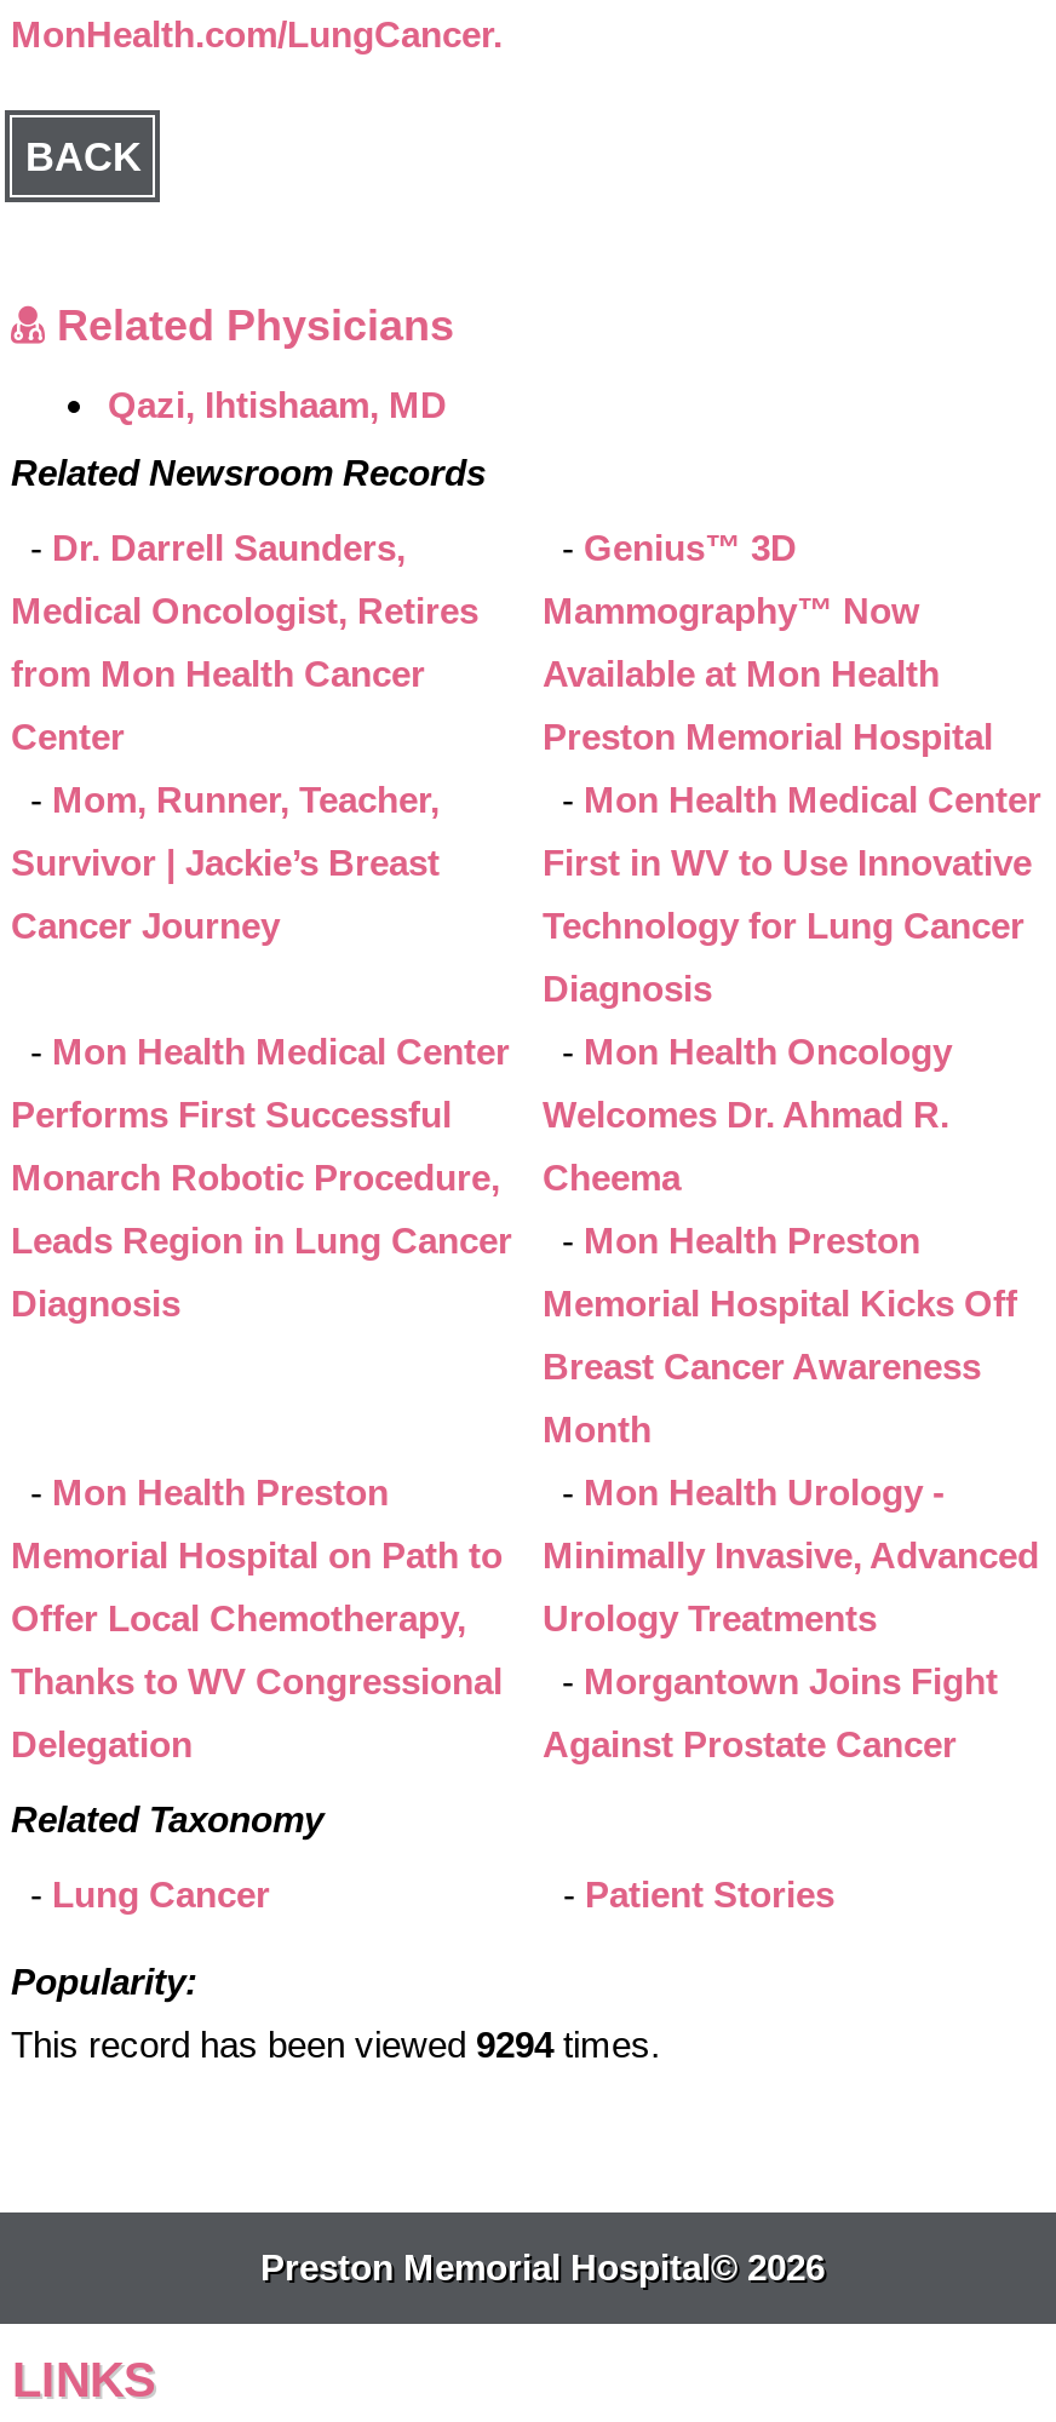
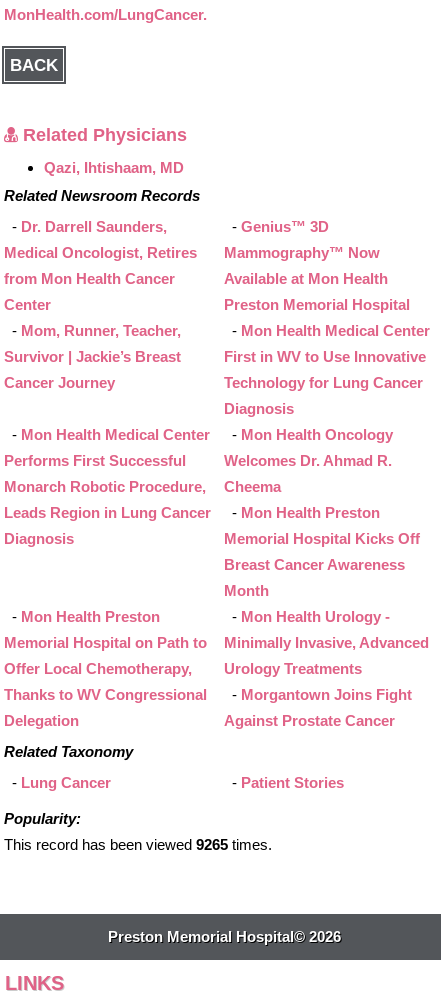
[11,2022,660,2064] This record has been viewed 9294 times. -> [4,835,272,852] This record has been viewed 9265 times.

